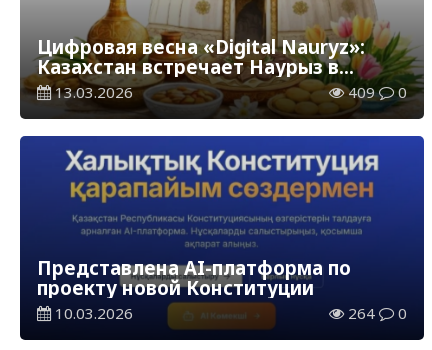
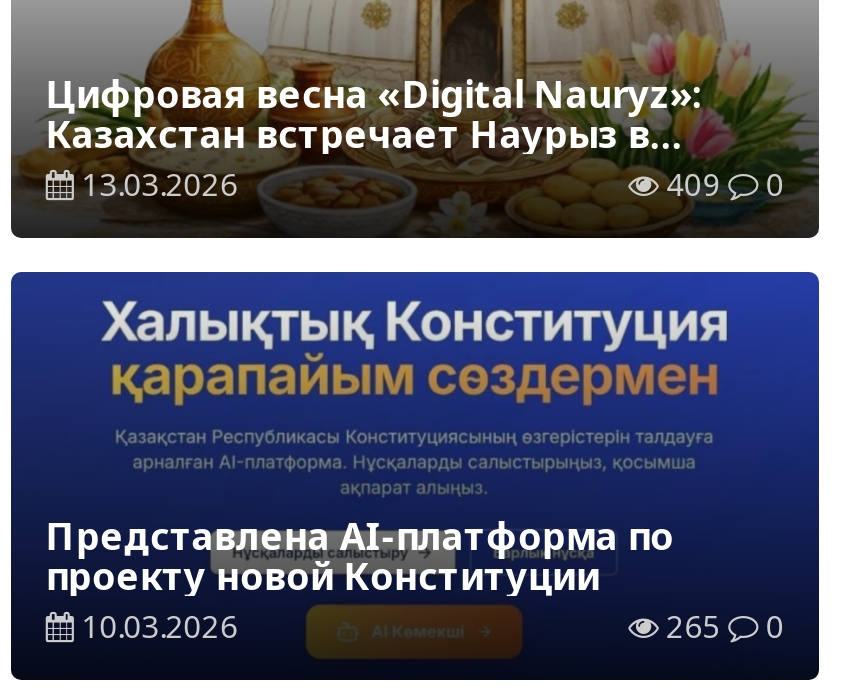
[344,303,407,323] 264 0 -> [658,606,784,646] 265 0

